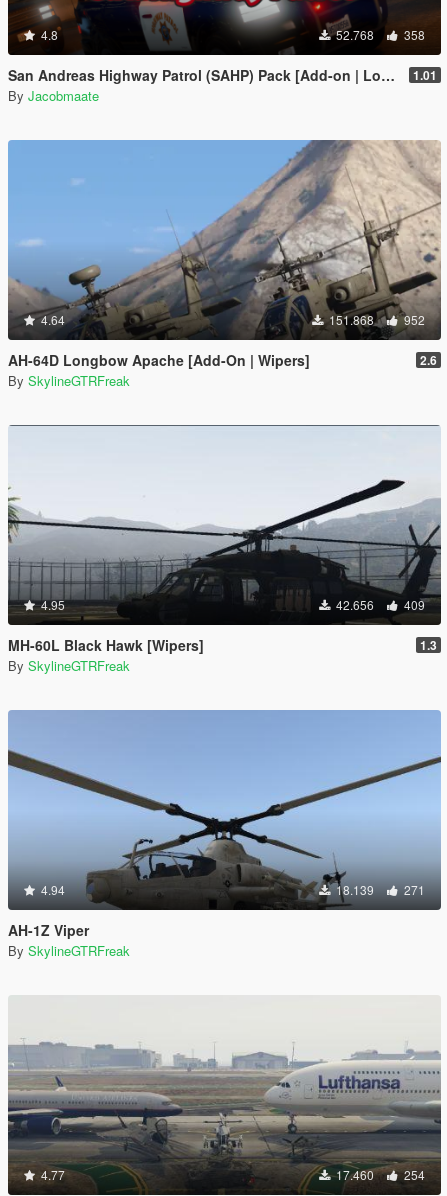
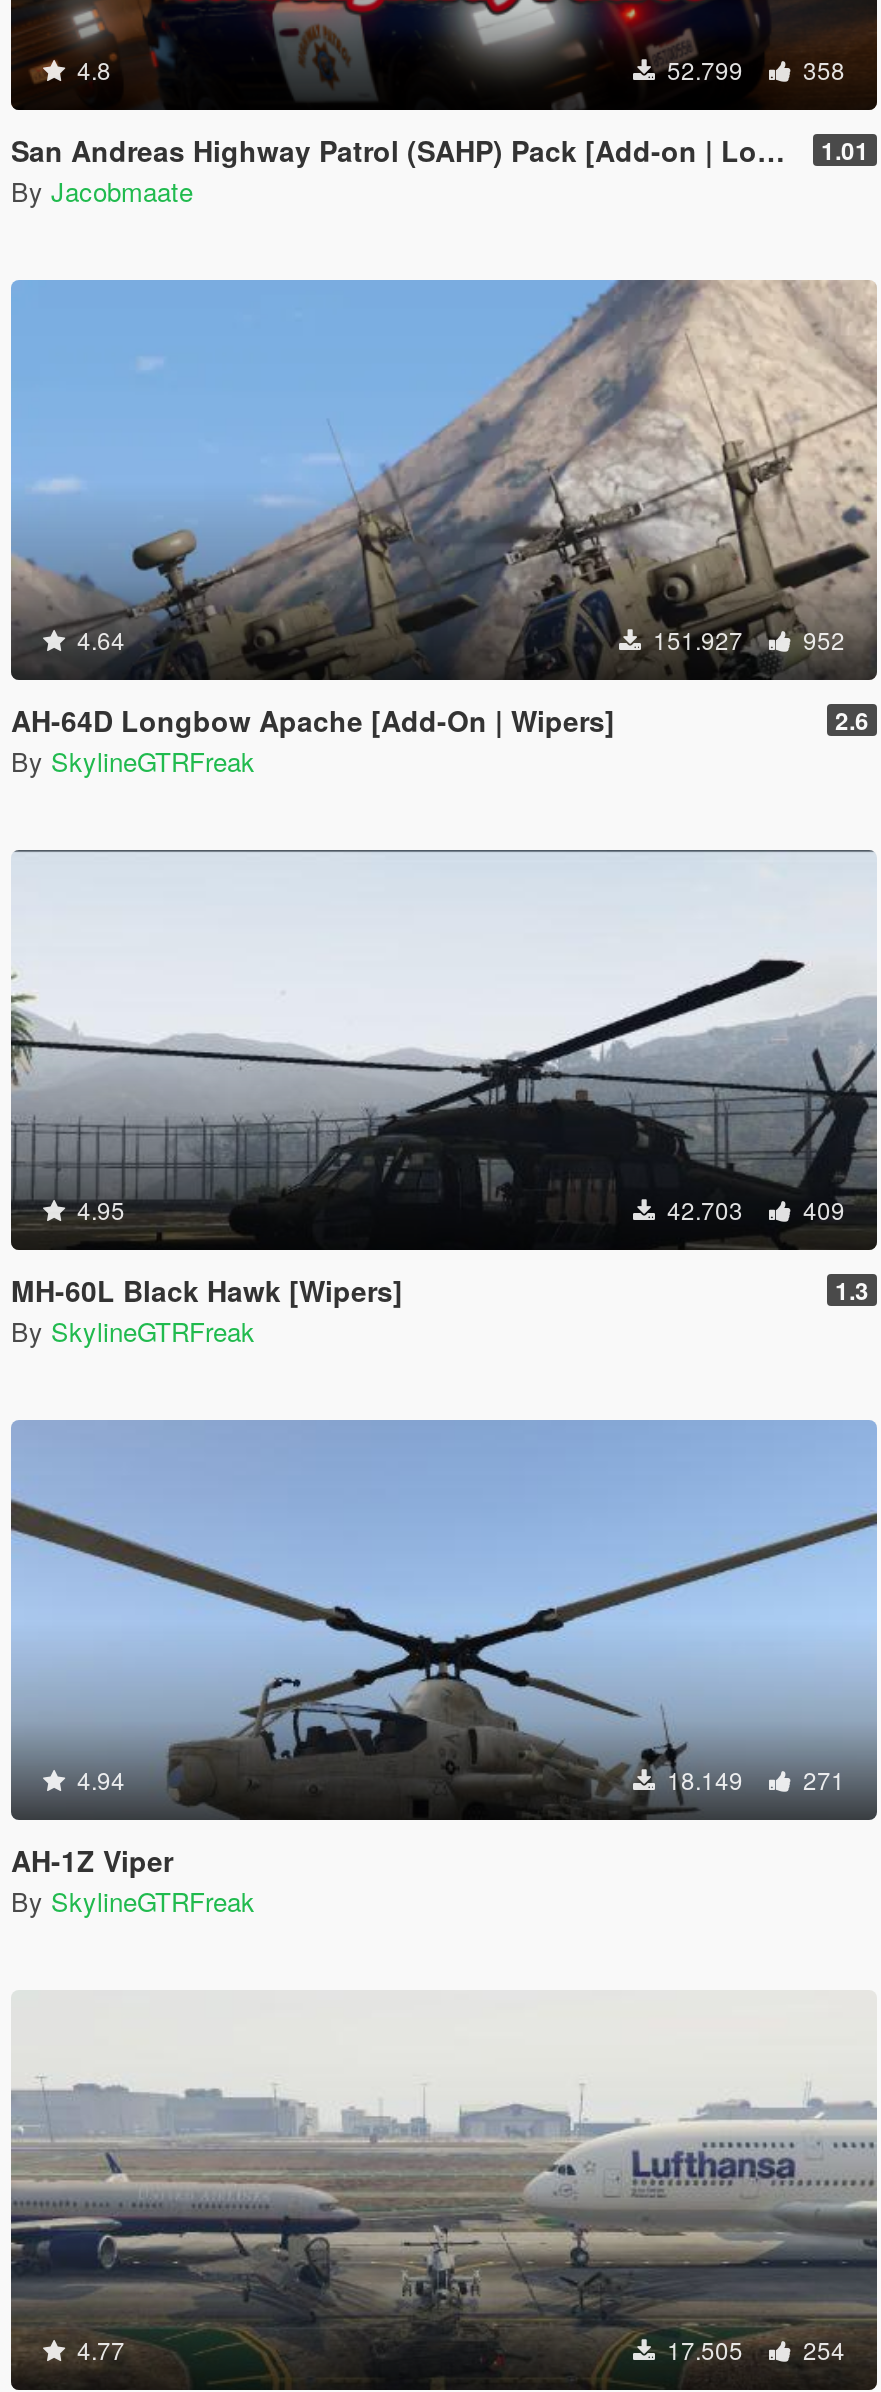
[333,26,425,43] 52.768 358 -> [661,52,845,86] 52.799 358
[326,311,425,328] 151.868 952 -> [647,622,845,656] 151.927 952
[333,596,425,613] 42.656 409 -> [661,1192,845,1226] 42.703 409
[333,881,425,898] 18.139 271 -> [661,1762,845,1796] 18.149 271
[333,1166,425,1183] 17.460 254 -> [661,2332,845,2366] 17.505 254

